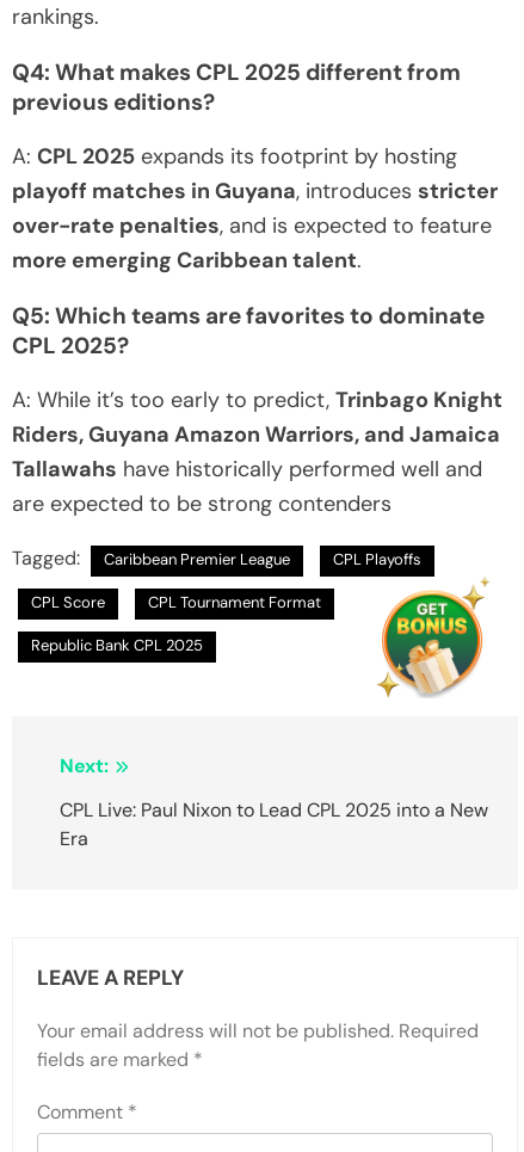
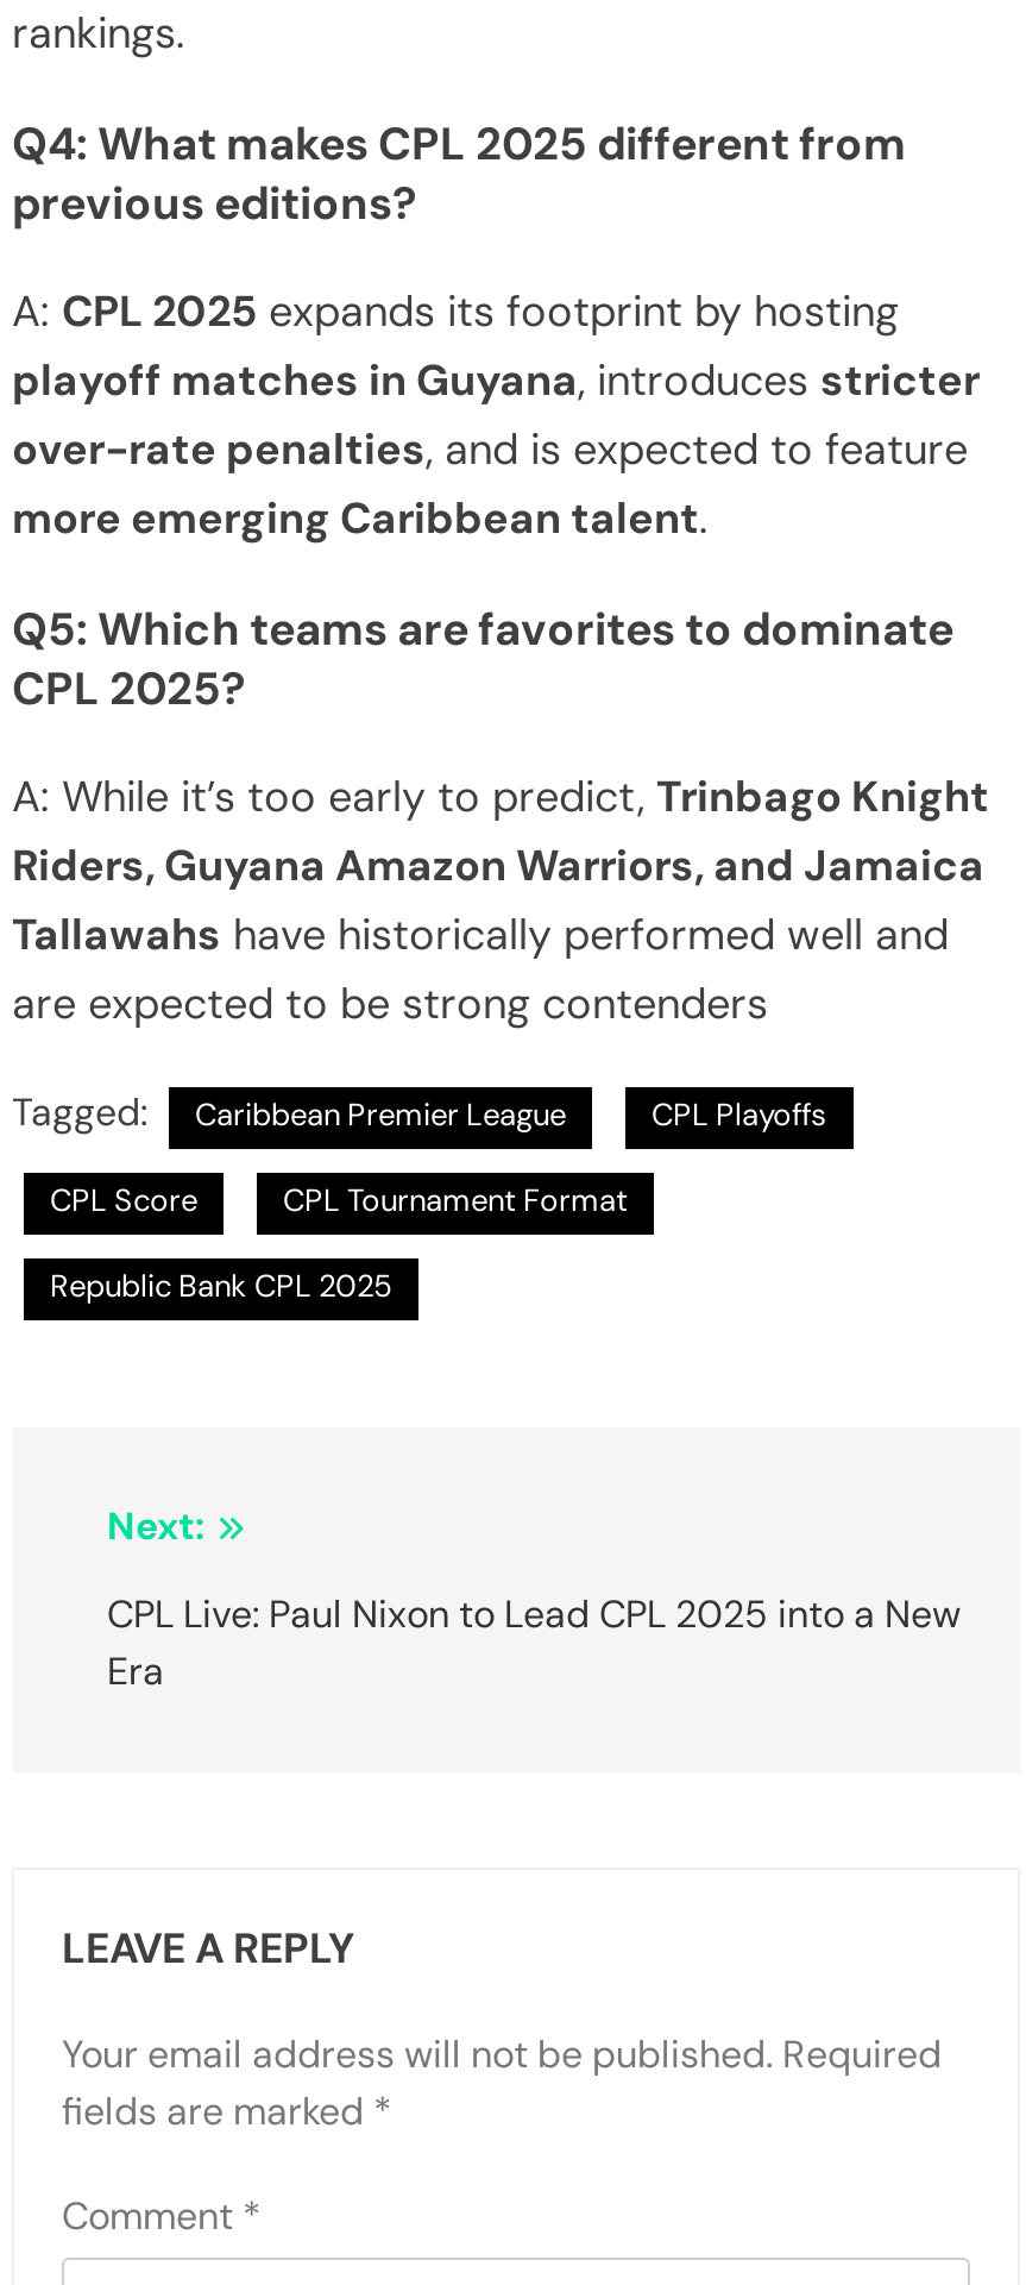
[377,577,489,697] [image] -> none

